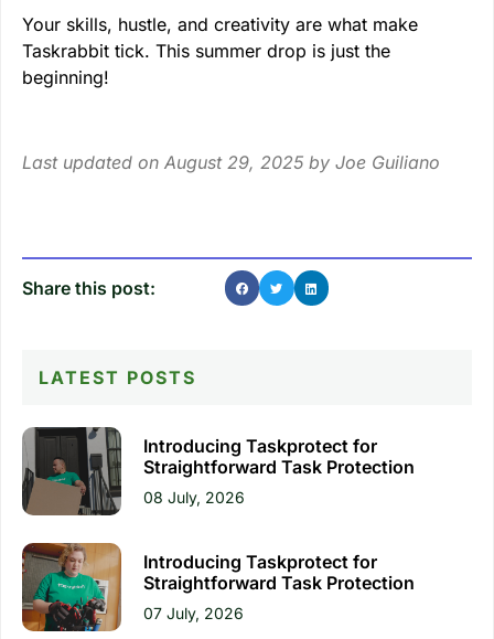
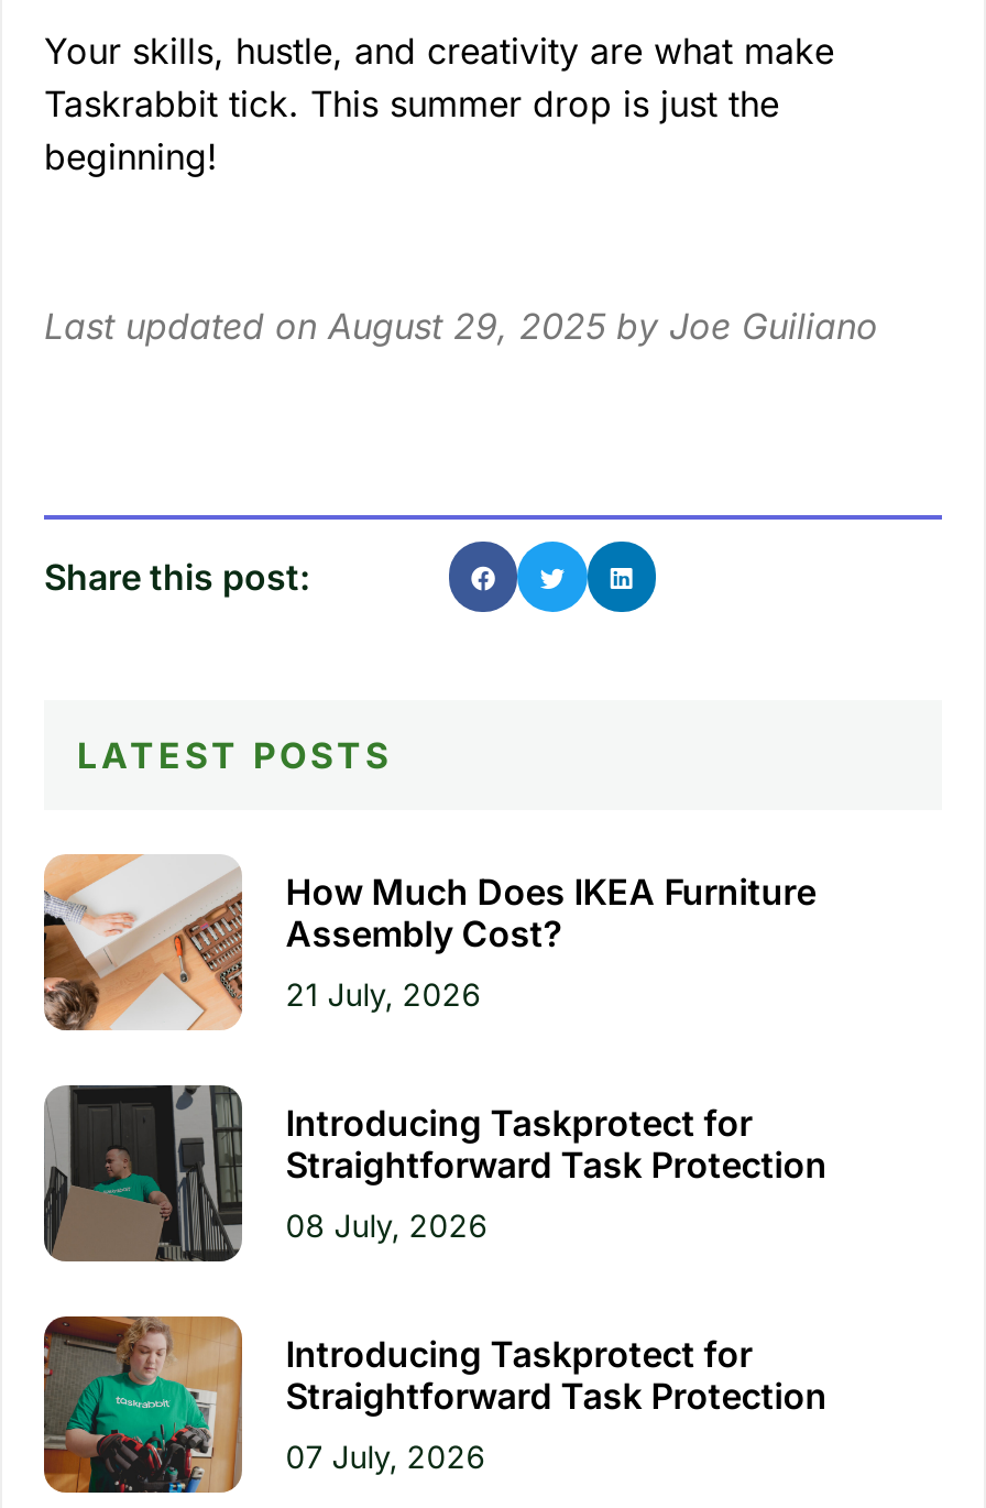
none -> [42,852,816,1032] [image] | How Much Does IKEA Furniture | Assembly Cost? | 21 July, 2026

